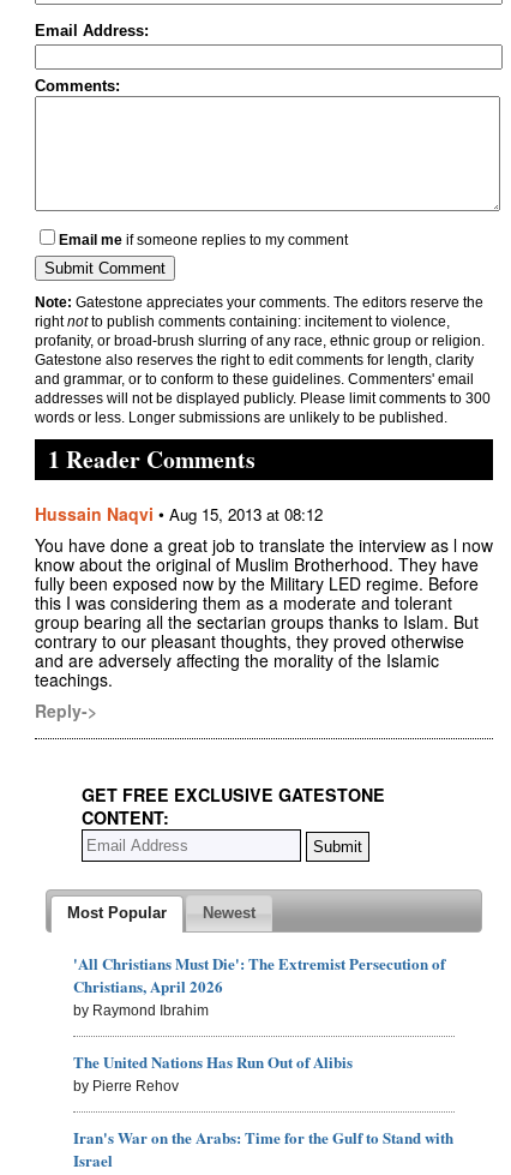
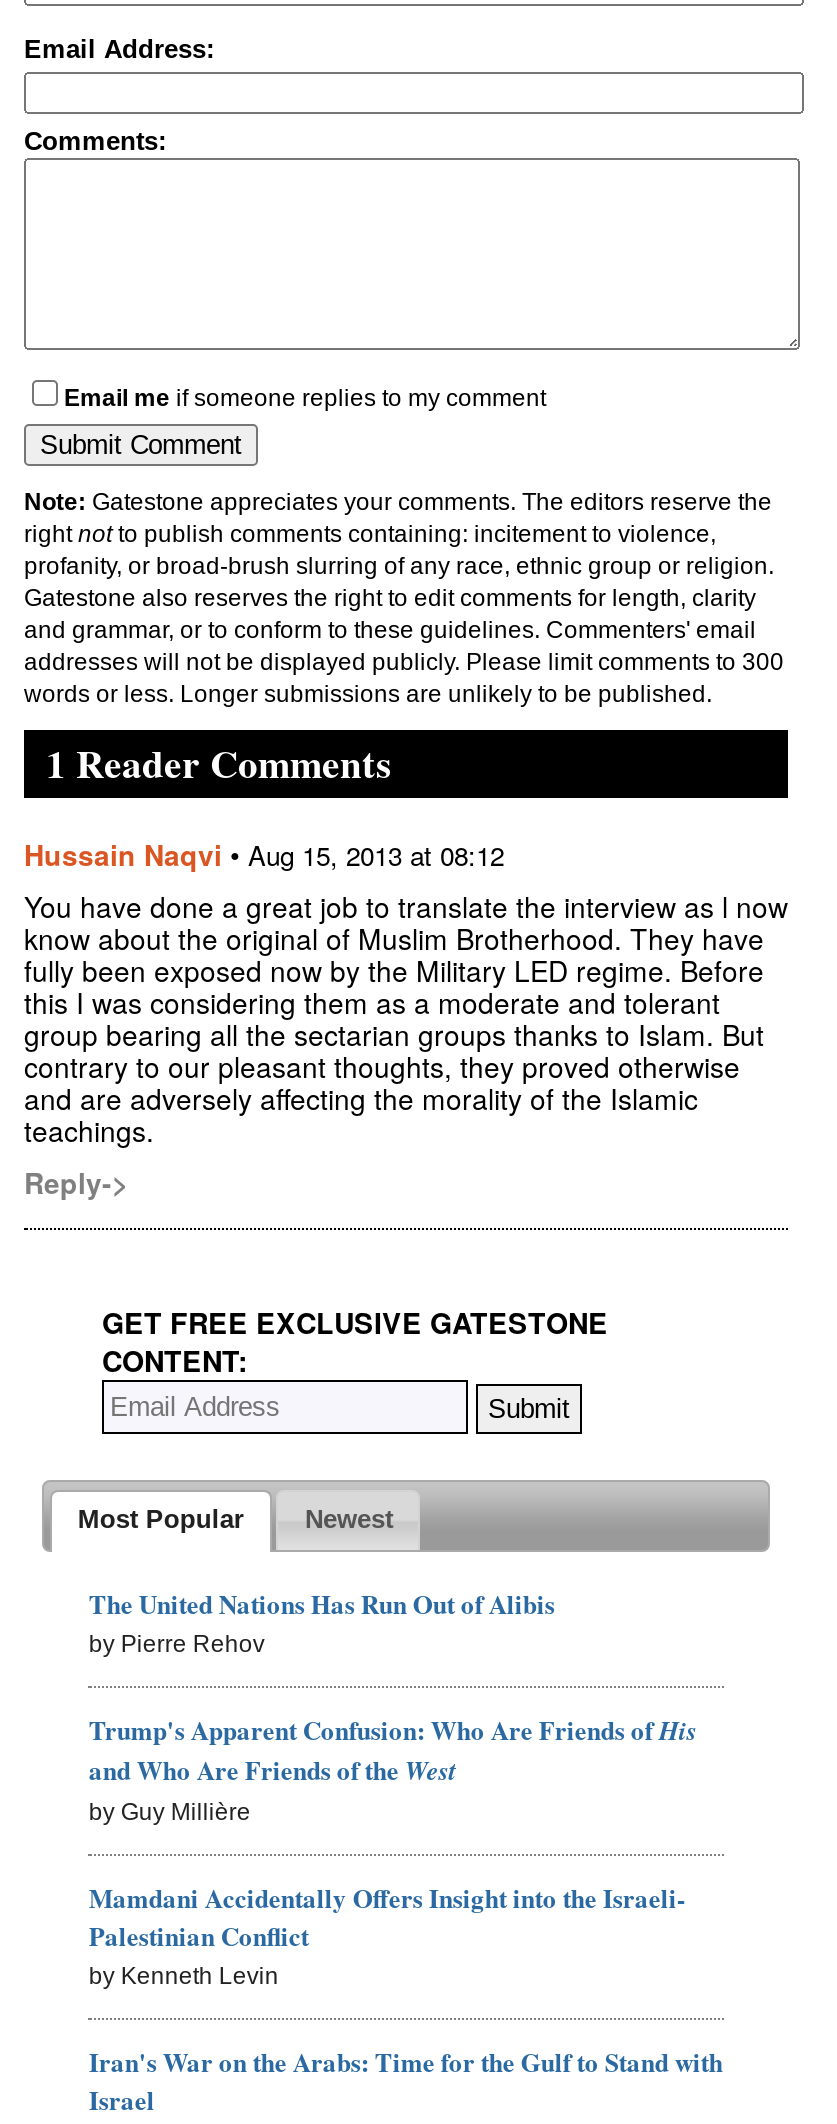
[74,952,446,1019] 'All Christians Must Die': The Extremist Persecution of | Christians, April 2026 | by Raymond Ibrahim -> none
moved [74,1050,353,1095] -> [89,1584,555,1658]: The United Nations Has Run Out of Alibis | by Pierre Rehov
none -> [89,1710,697,1990] Trump's Apparent Confusion: Who Are Friends ofHis | and Who Are Friends of the West | by Guy Millière | Mamdani Accidentally Offers Insight into the Israeli- | Palestinian Conflict | by Kenneth Levin

